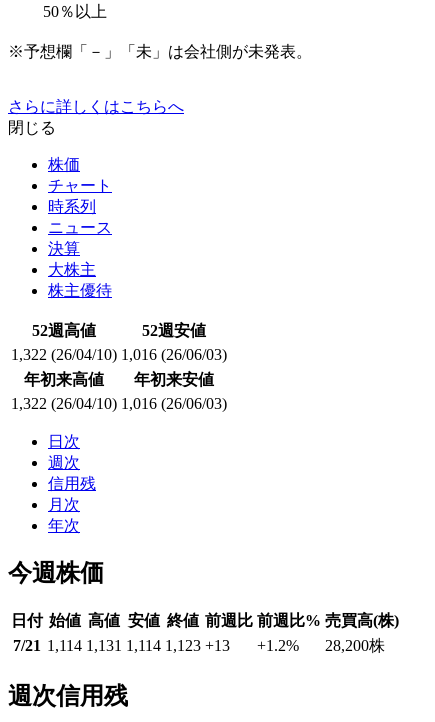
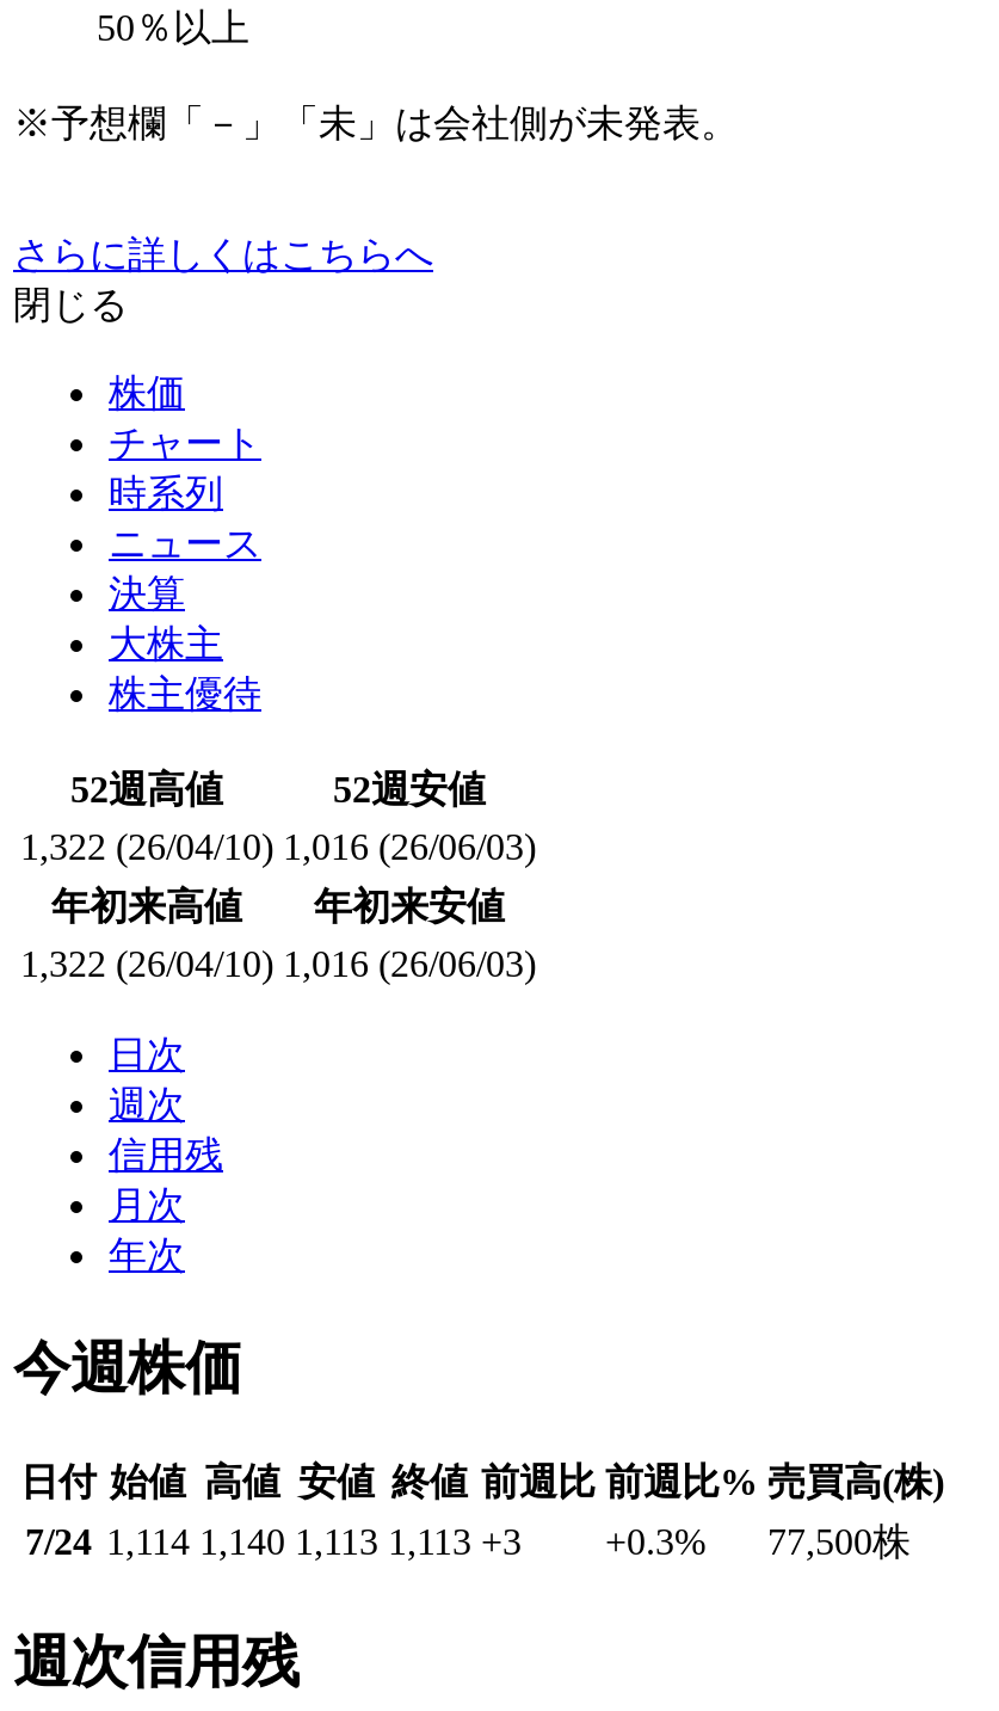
[13,637,230,654] 7/21 1,114 1,131 1,114 1,123 +13 -> [25,1522,522,1563] 7/24 1,114 1,140 1,113 1,113 +3
[257,637,299,654] +1.2% -> [605,1522,705,1563] +0.3%
[325,637,385,654] 28,200株 -> [767,1522,911,1563] 77,500株

